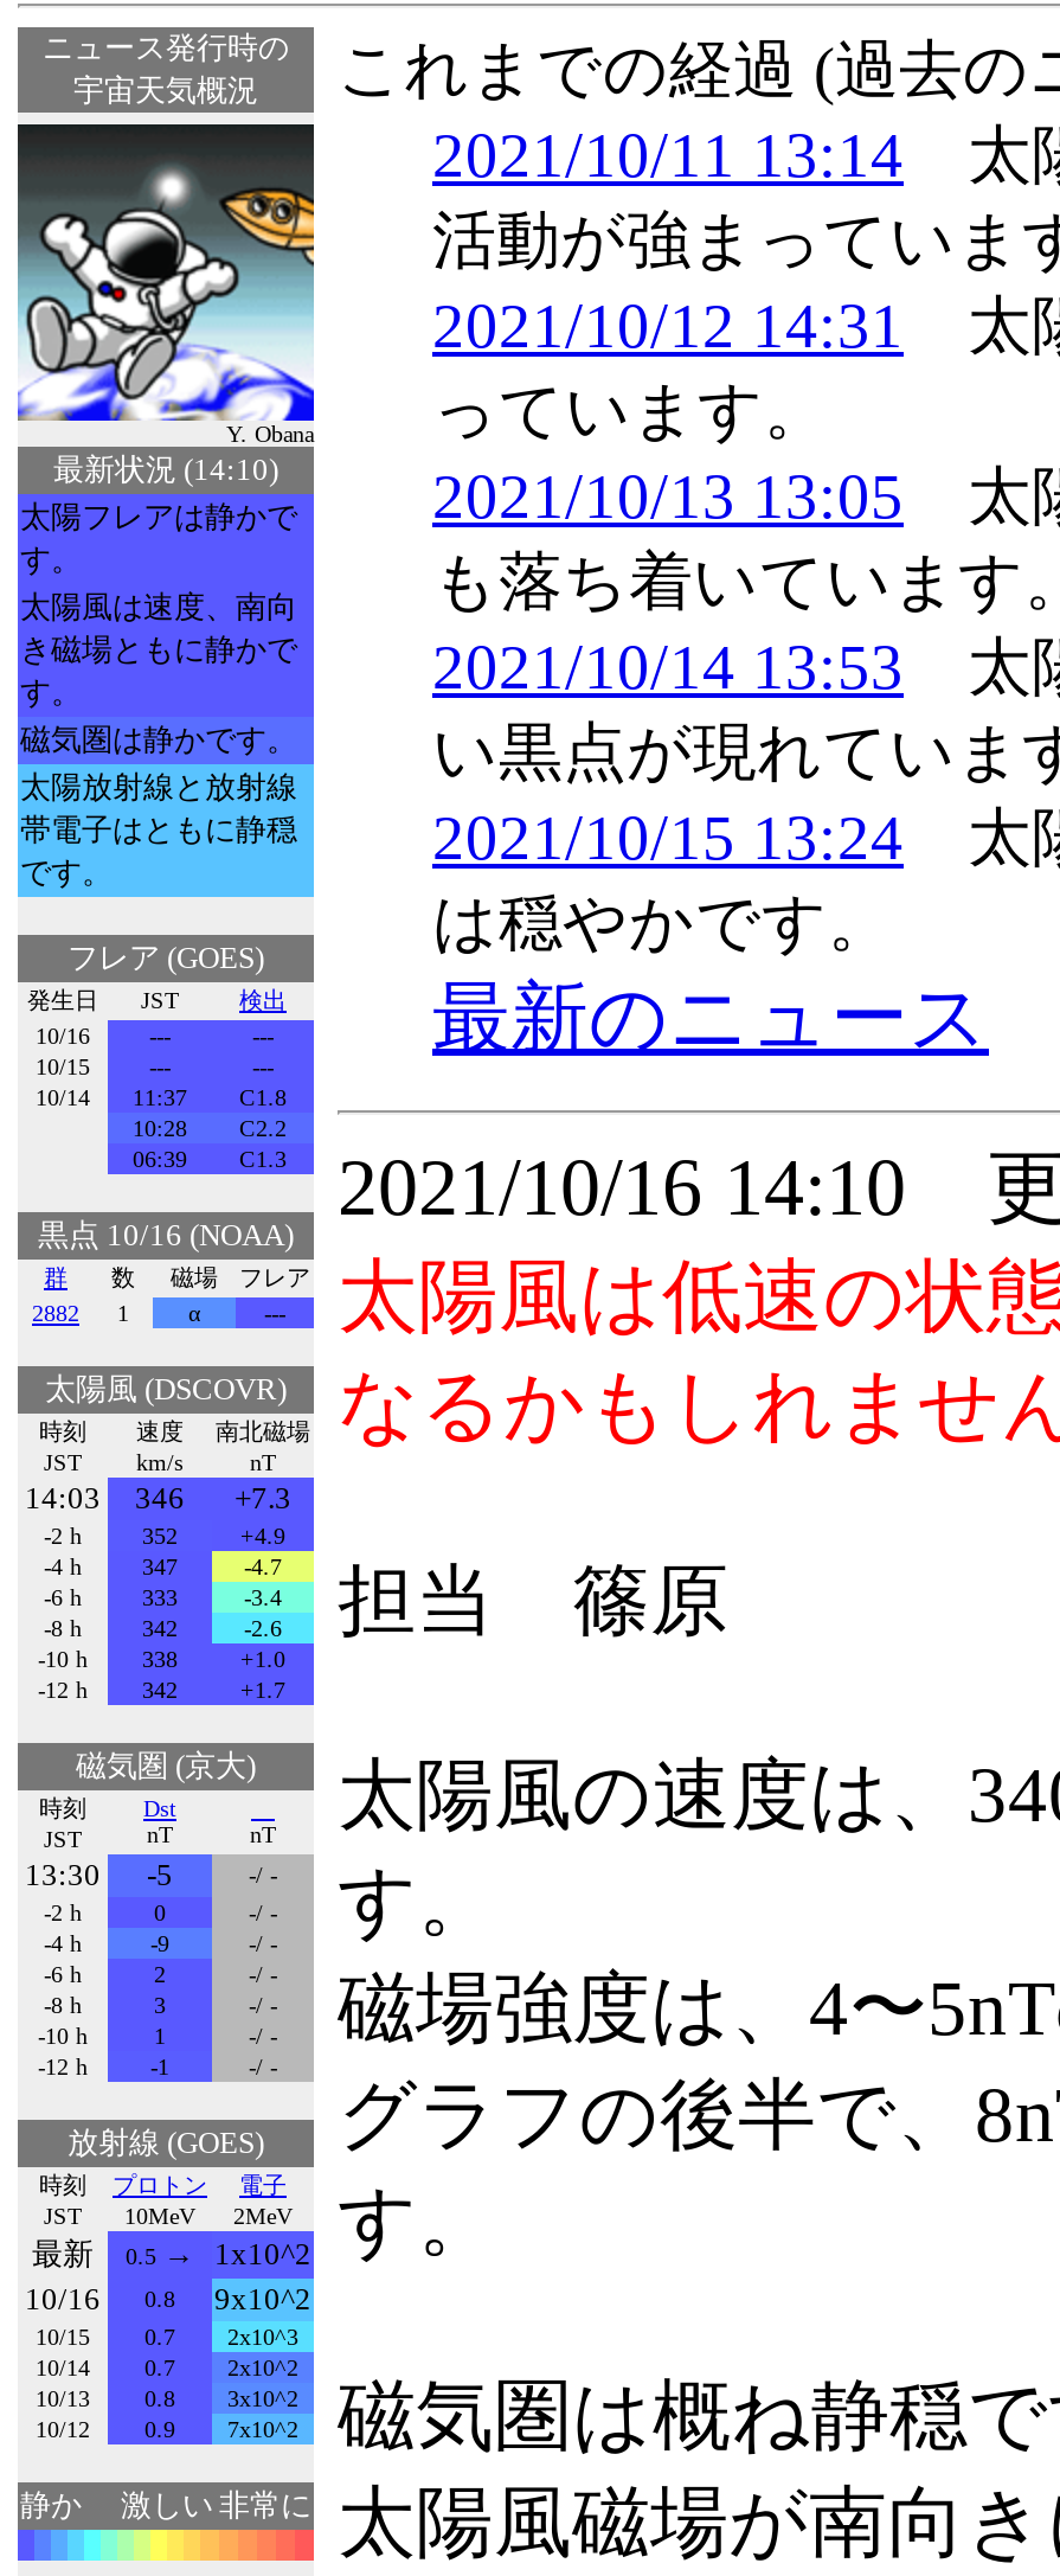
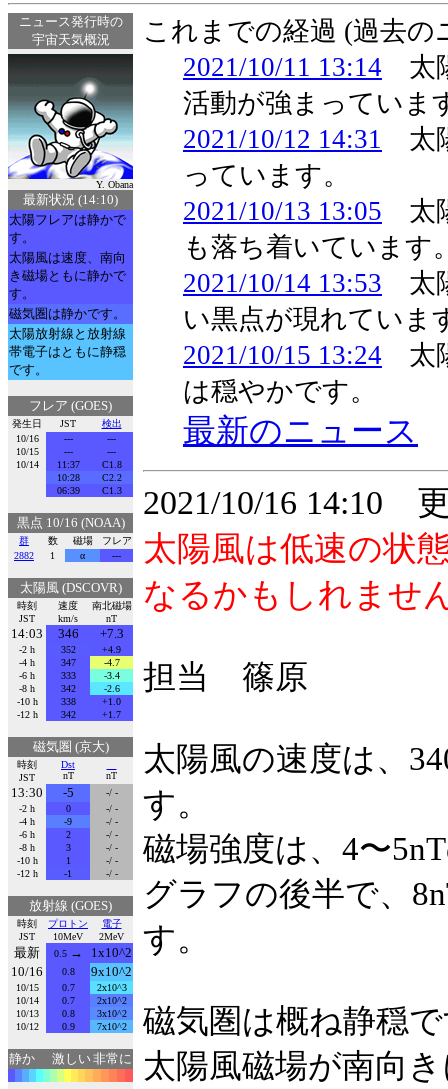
[25,165,316,418] [image] -> [12,72,134,179] [image]

